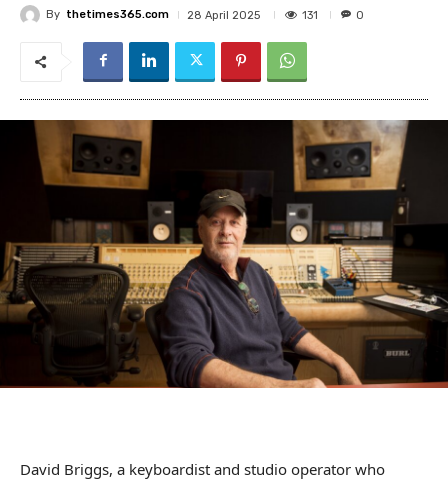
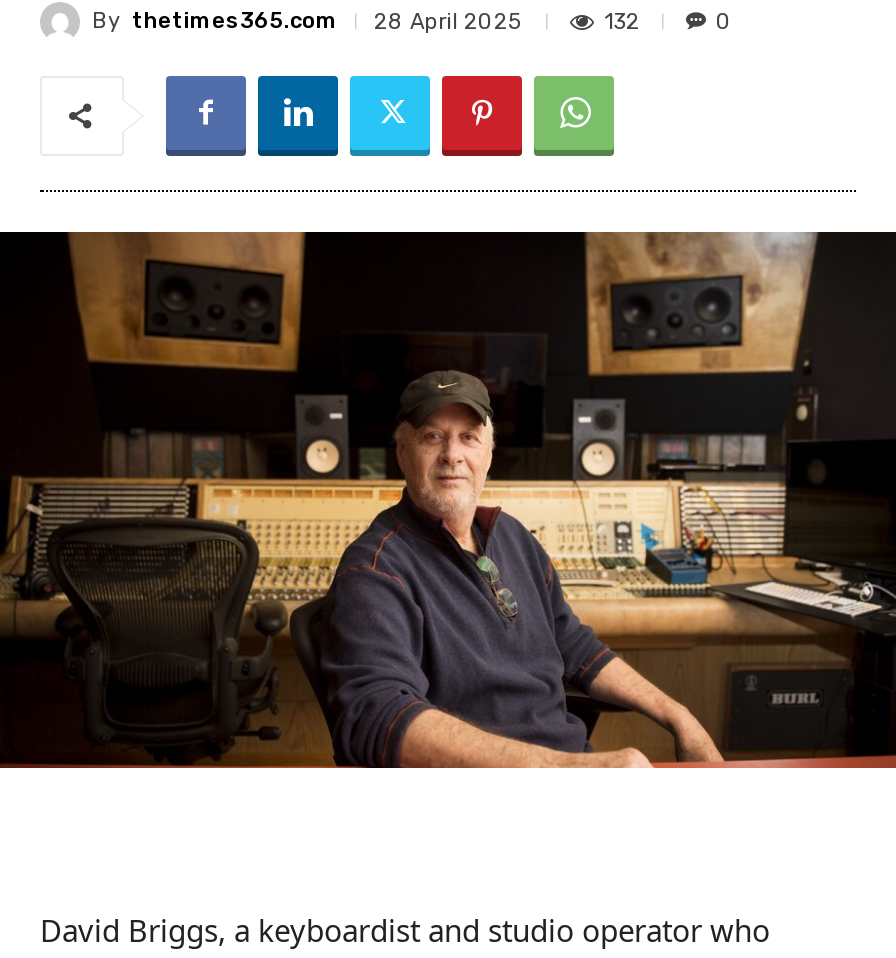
[302,8,318,21] 131 -> [604,8,640,34] 132

